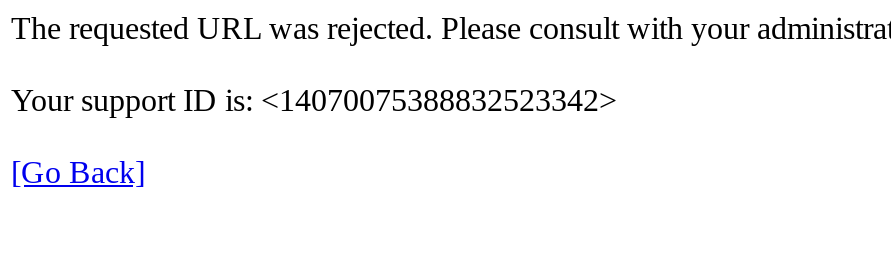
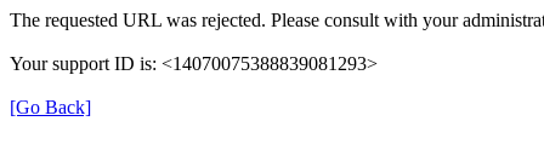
[11,83,617,117] Your support ID is: <14070075388832523342> -> [10,53,378,74] Your support ID is: <14070075388839081293>

